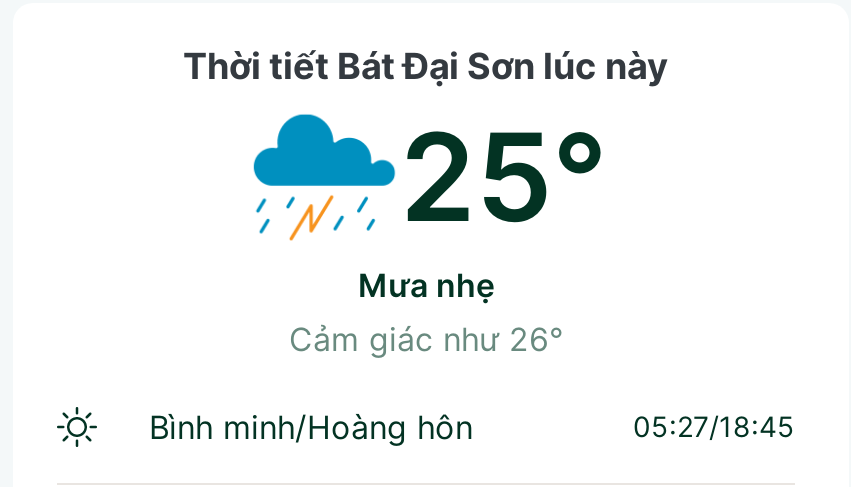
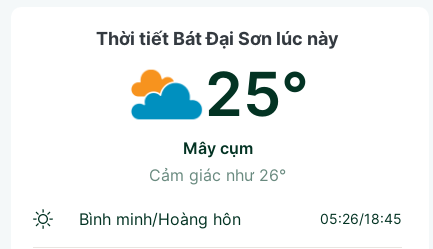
[251,113,494,304] [image] | mưa nhẹ -> [130,63,252,158] [image] | mây cụm
[633,408,795,442] 05:27/18:45 -> [320,210,402,227] 05:26/18:45

